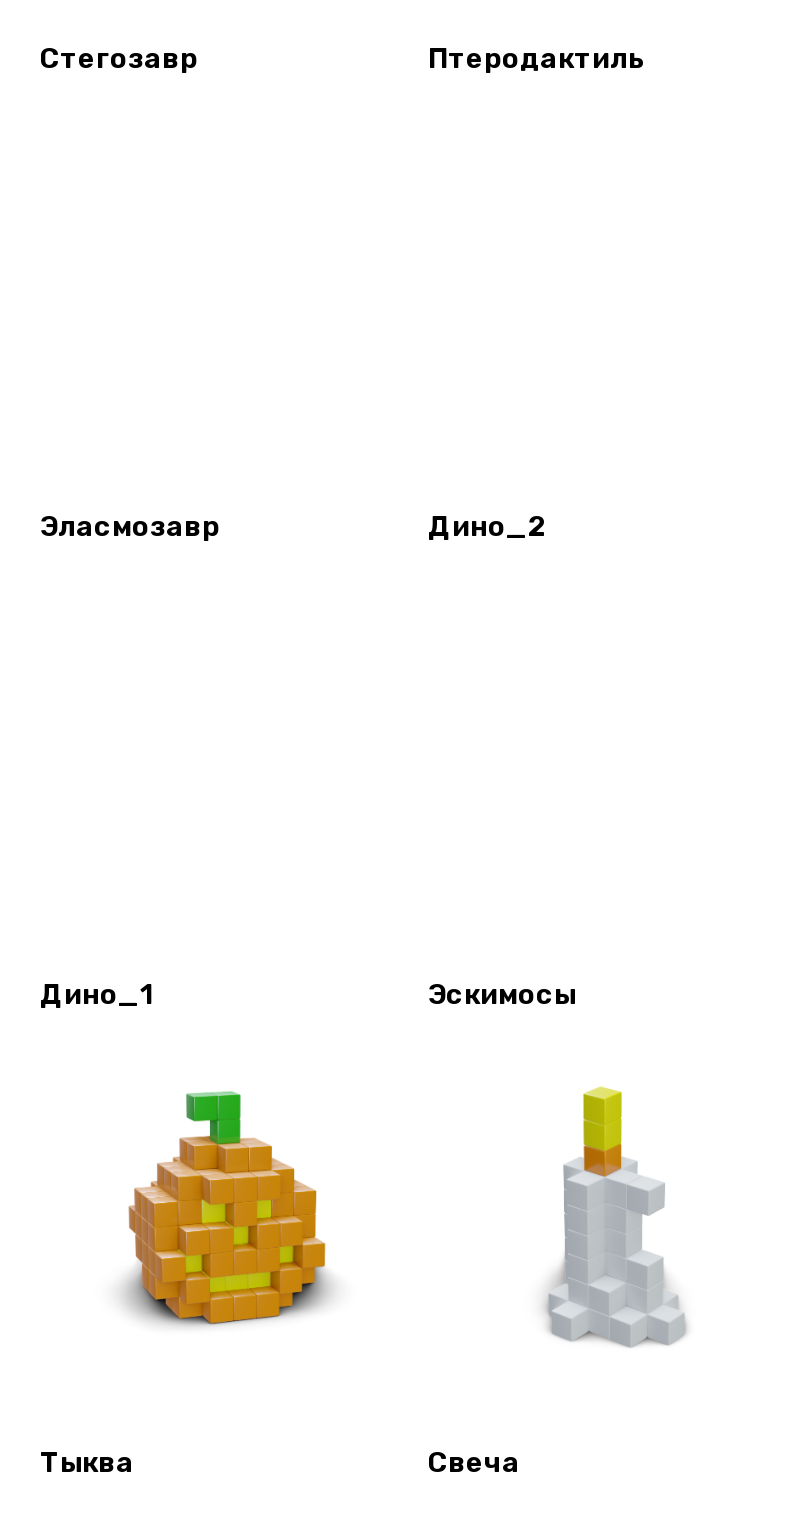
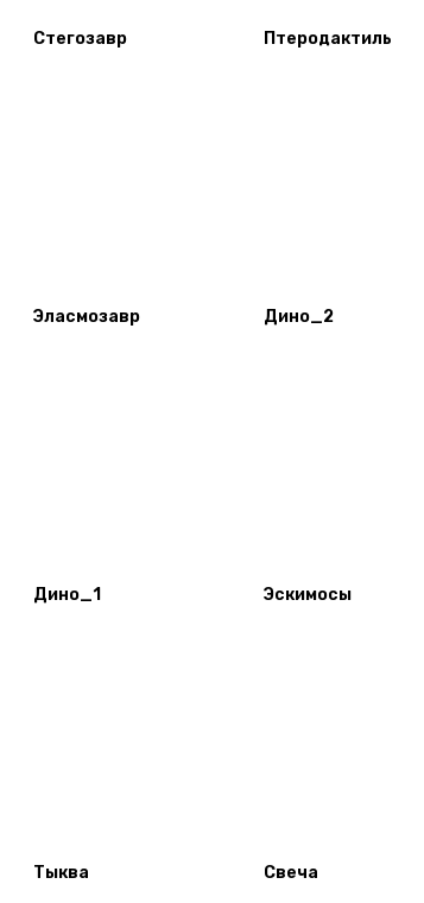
[120,1090,334,1328] [image] -> none
[542,1086,688,1348] [image] -> none

